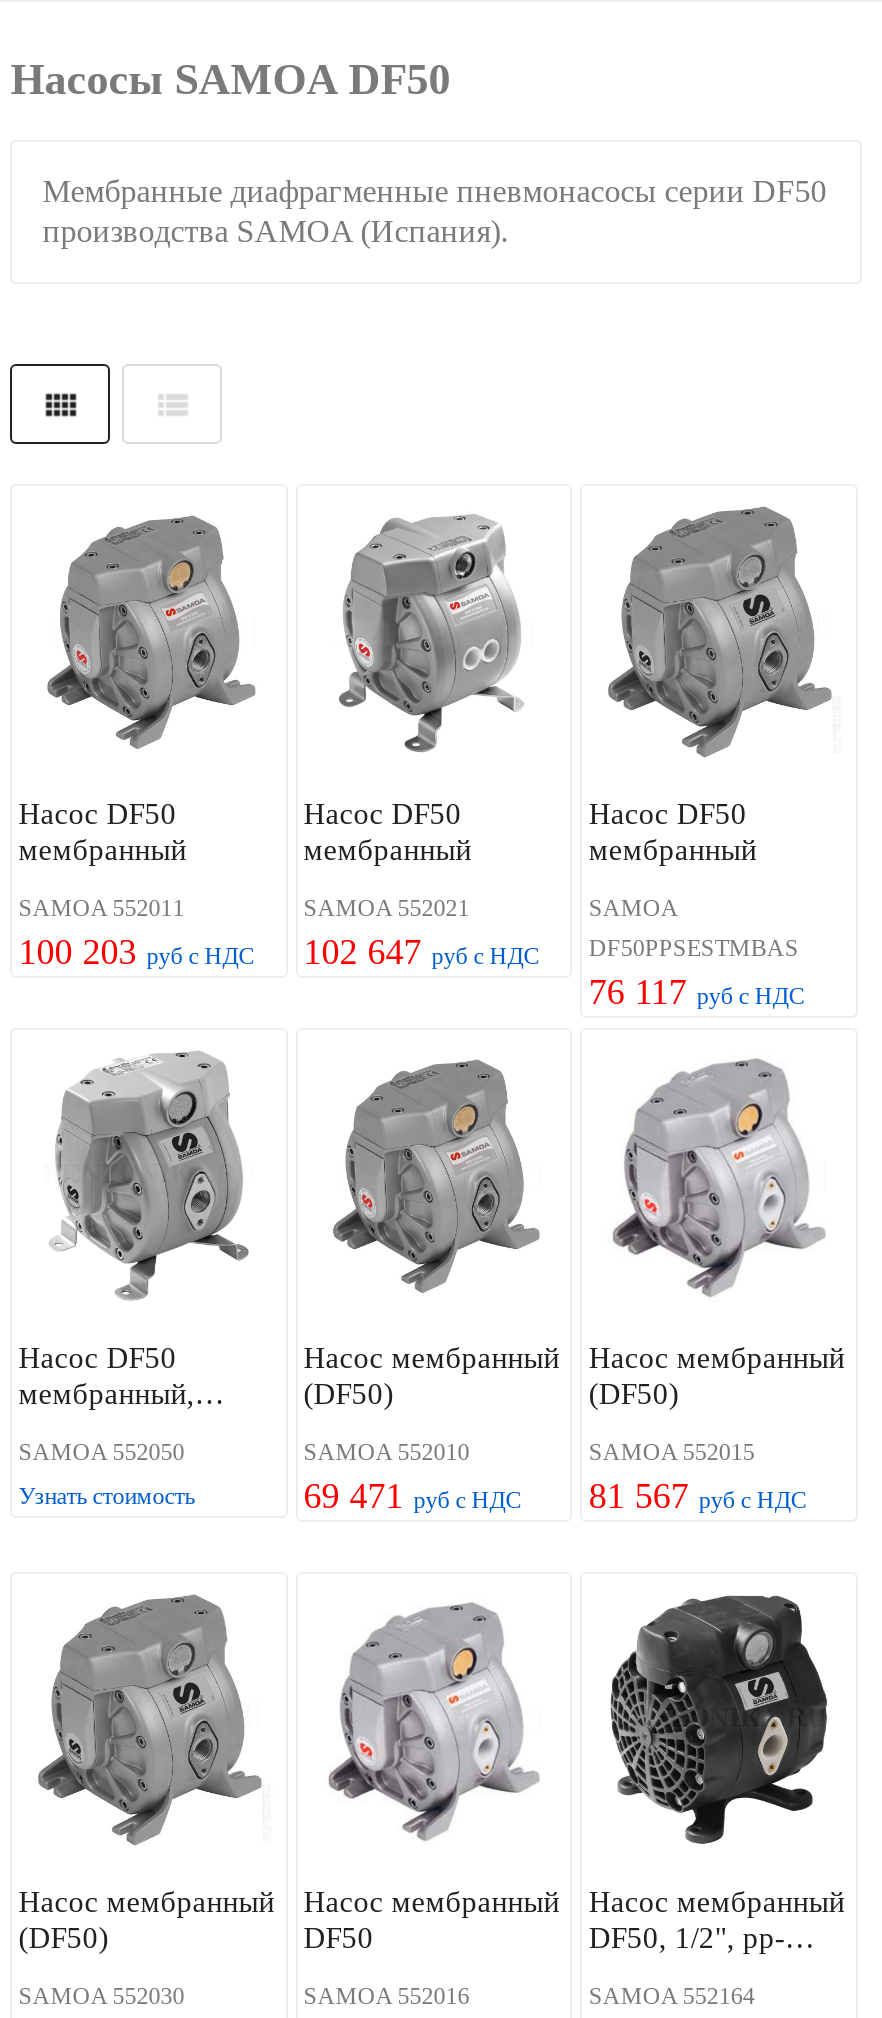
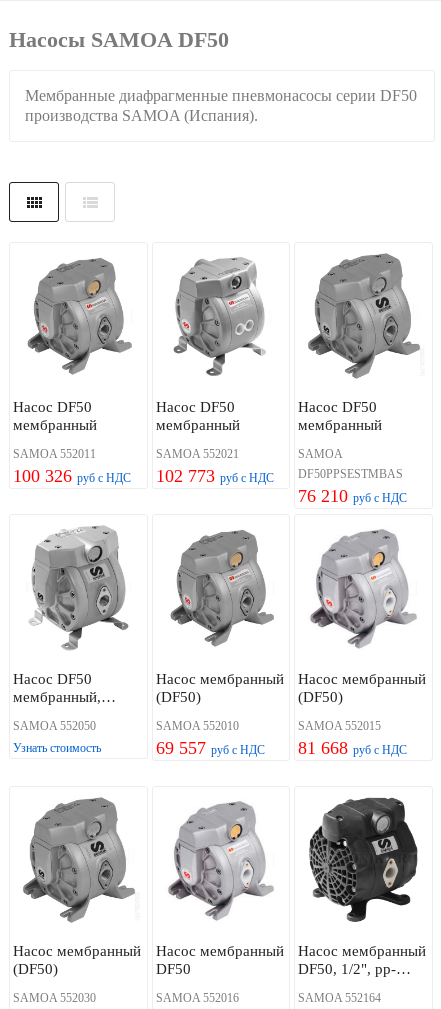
[18,932,254,972] 100 203 руб с НДС -> [13,466,131,486] 100 326 руб с НДС
[304,932,540,972] 102 647 руб с НДС -> [156,466,274,486] 102 773 руб с НДС
[589,972,805,1012] 76 117 руб с НДС -> [298,486,407,506] 76 210 руб с НДС
[304,1476,522,1516] 69 471 руб с НДС -> [156,738,265,758] 69 557 руб с НДС
[589,1476,807,1516] 81 567 руб с НДС -> [298,738,407,758] 81 668 руб с НДС

